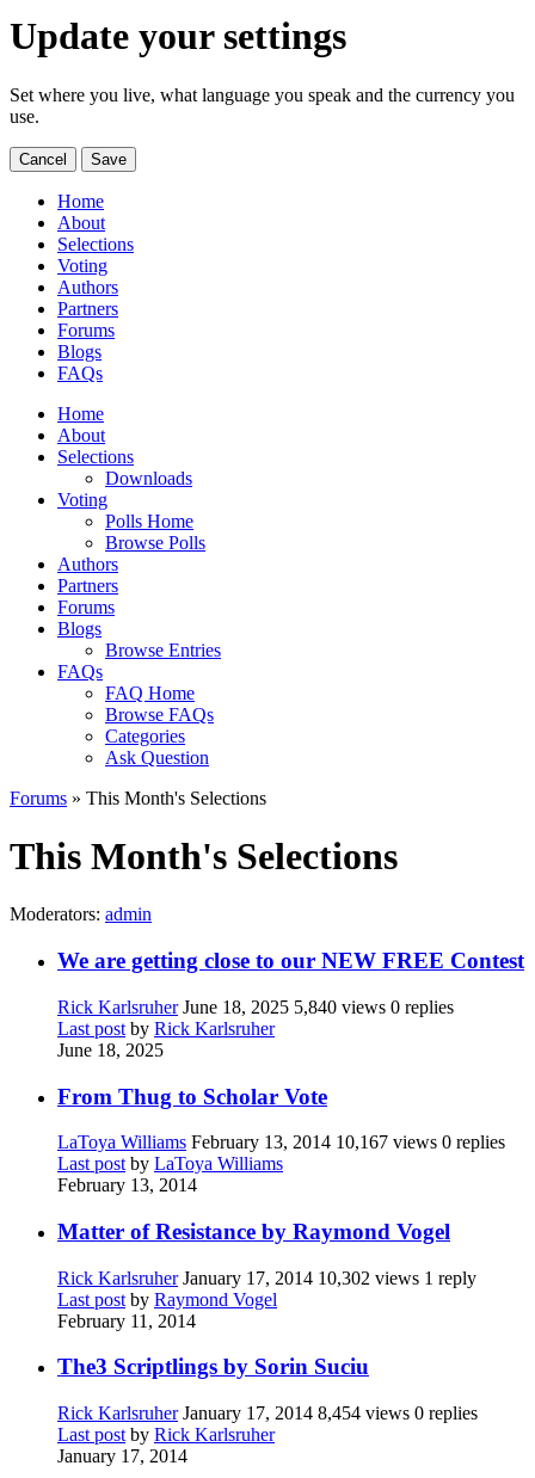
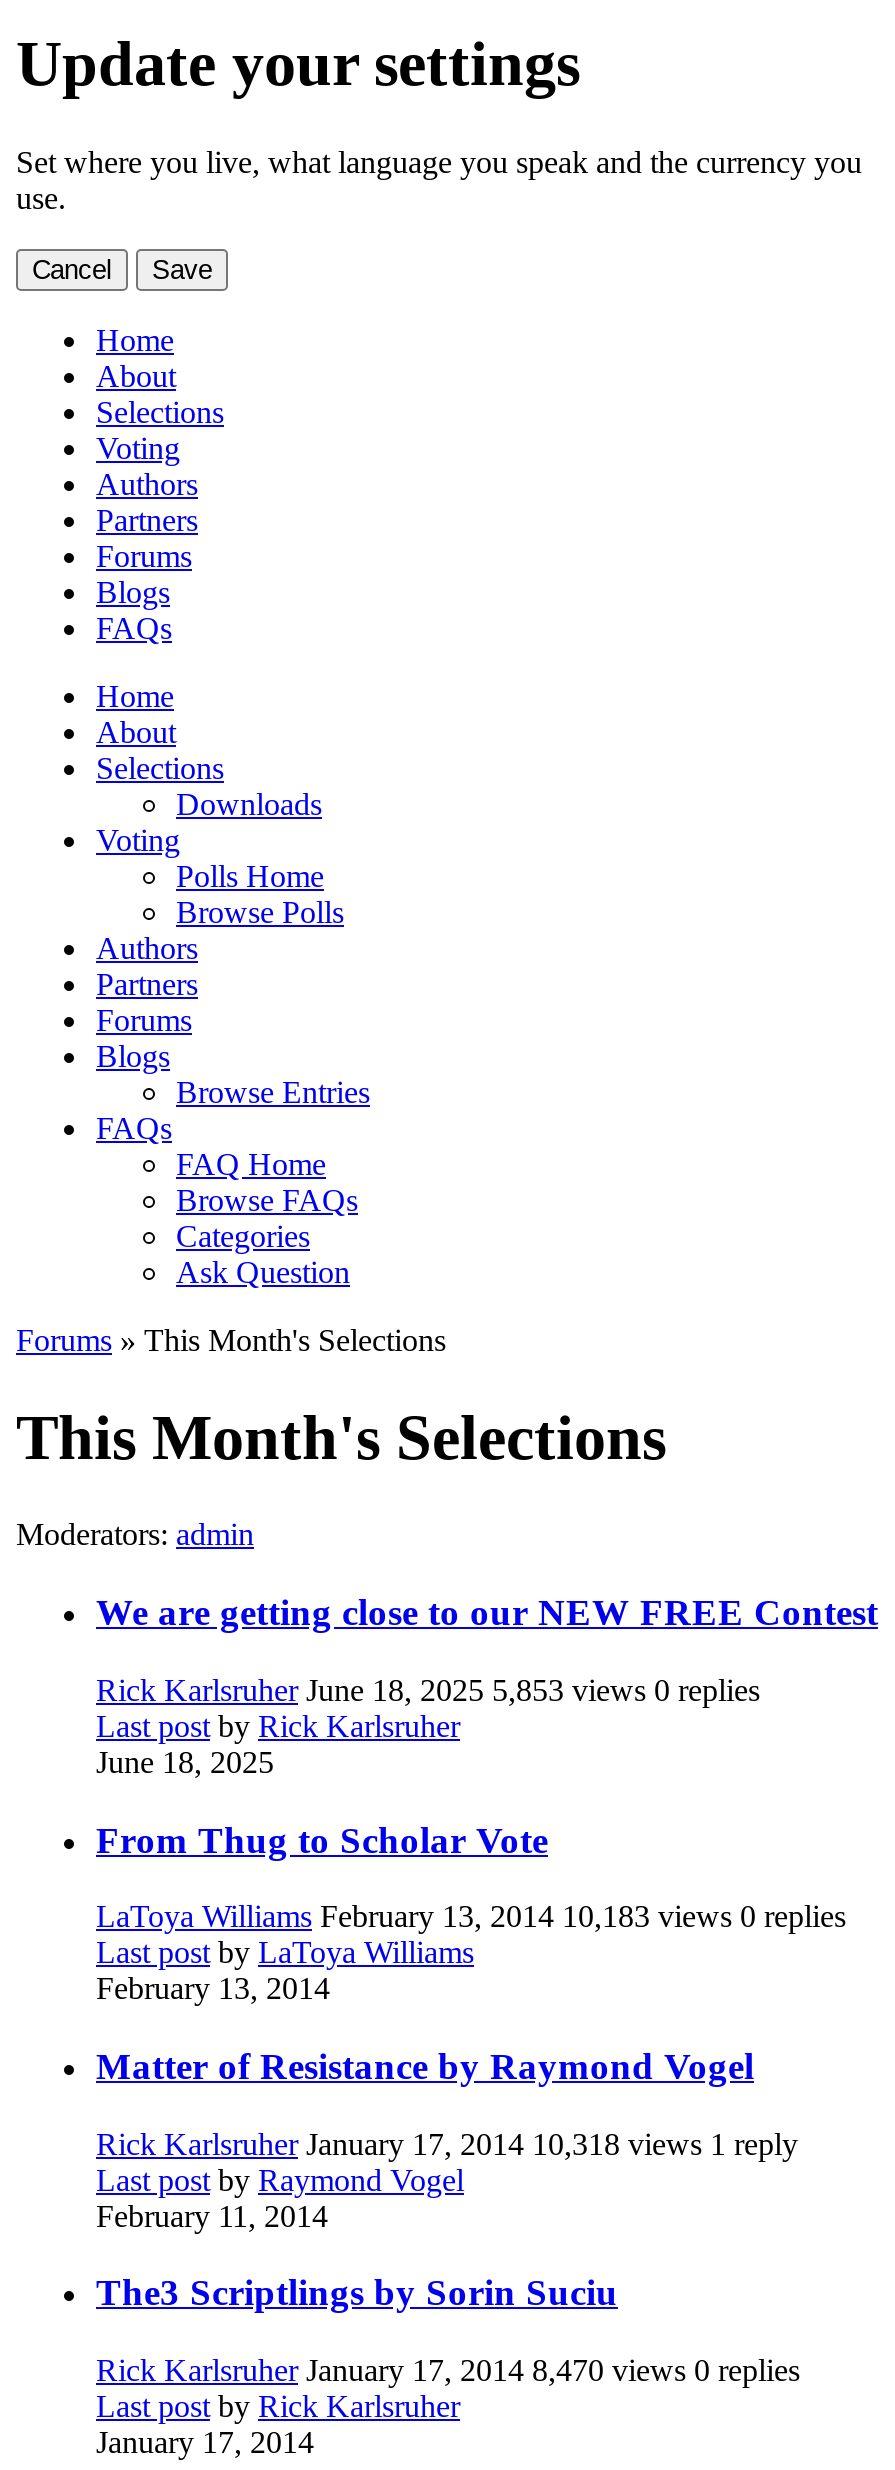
[57,997,454,1017] Rick Karlsruher June 18, 2025 5,840 views 0 replies -> [96,1673,760,1707] Rick Karlsruher June 18, 2025 5,853 views 0 replies
[57,1132,505,1152] LaToya Williams February 13, 2014 10,167 views 0 replies -> [96,1900,846,1934] LaToya Williams February 13, 2014 10,183 views 0 replies
[57,1268,476,1288] Rick Karlsruher January 17, 2014 10,302 views 1 reply -> [96,2126,798,2160] Rick Karlsruher January 17, 2014 10,318 views 1 reply
[57,1403,478,1423] Rick Karlsruher January 17, 2014 8,454 views 0 replies -> [96,2353,800,2387] Rick Karlsruher January 17, 2014 8,470 views 0 replies

